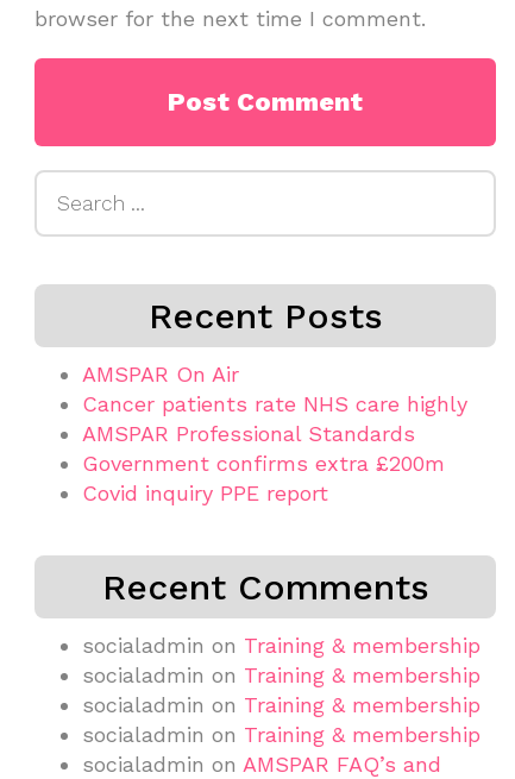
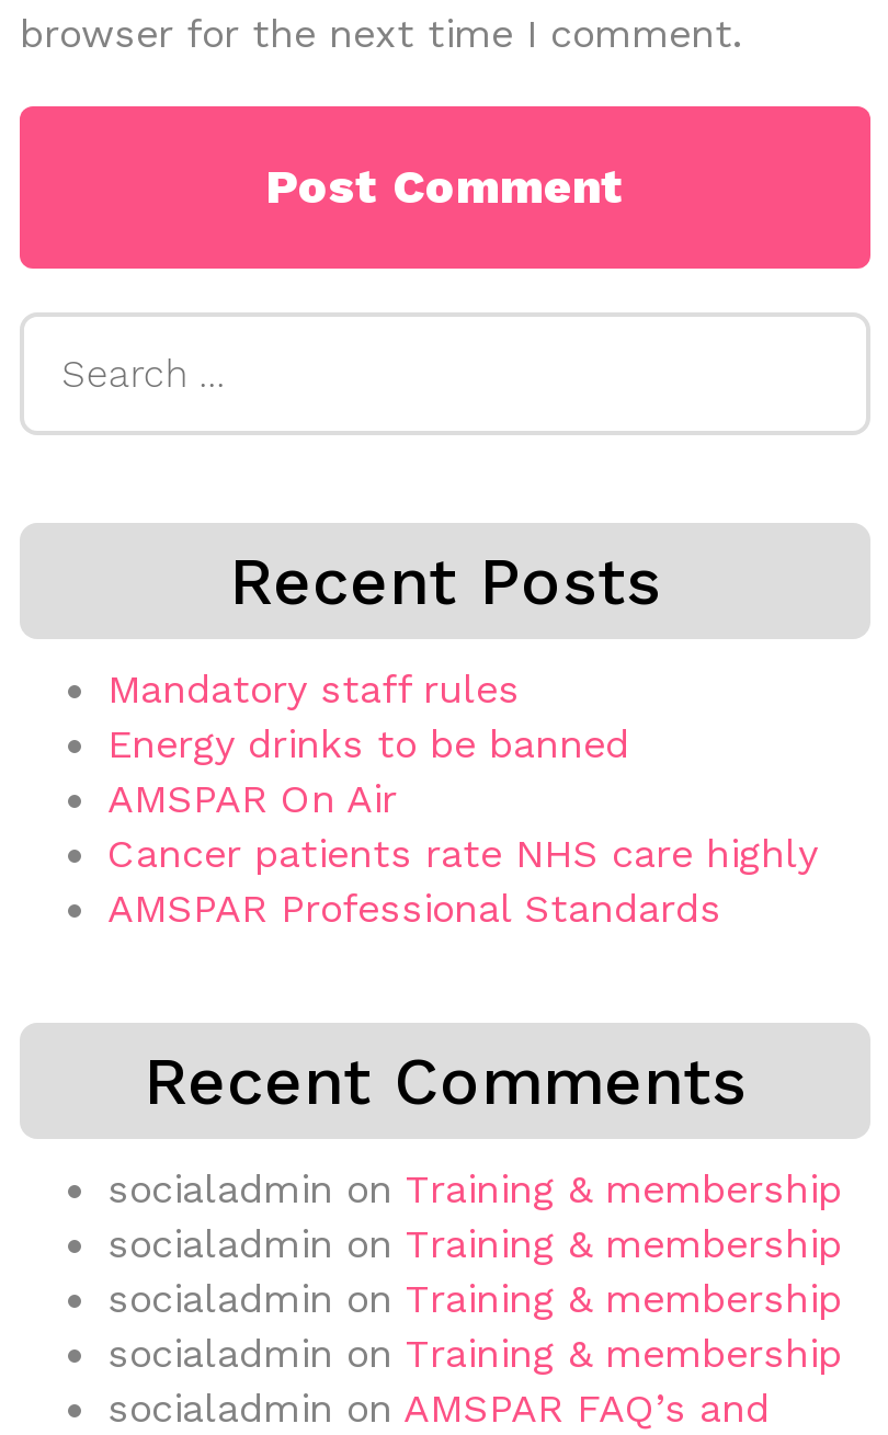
none -> [107,665,629,765] Mandatory staff rules | Energy drinks to be banned
moved [82,361,467,446] -> [107,774,818,930]: AMSPAR On Air | Cancer patients rate NHS care highly | AMSPAR Professional Standards
[82,450,445,505] Government confirms extra £200m | Covid inquiry PPE report -> none

